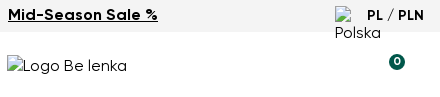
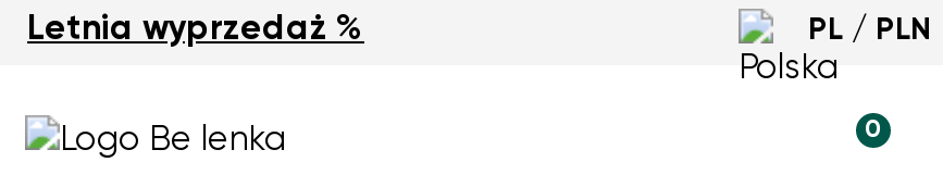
[8,8,158,24] Mid-Season Sale % -> [27,13,364,48] Letnia wyprzedaż %

